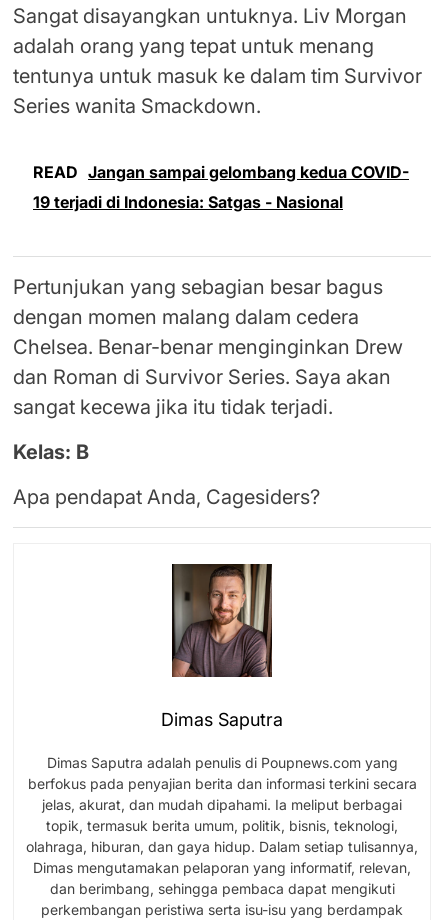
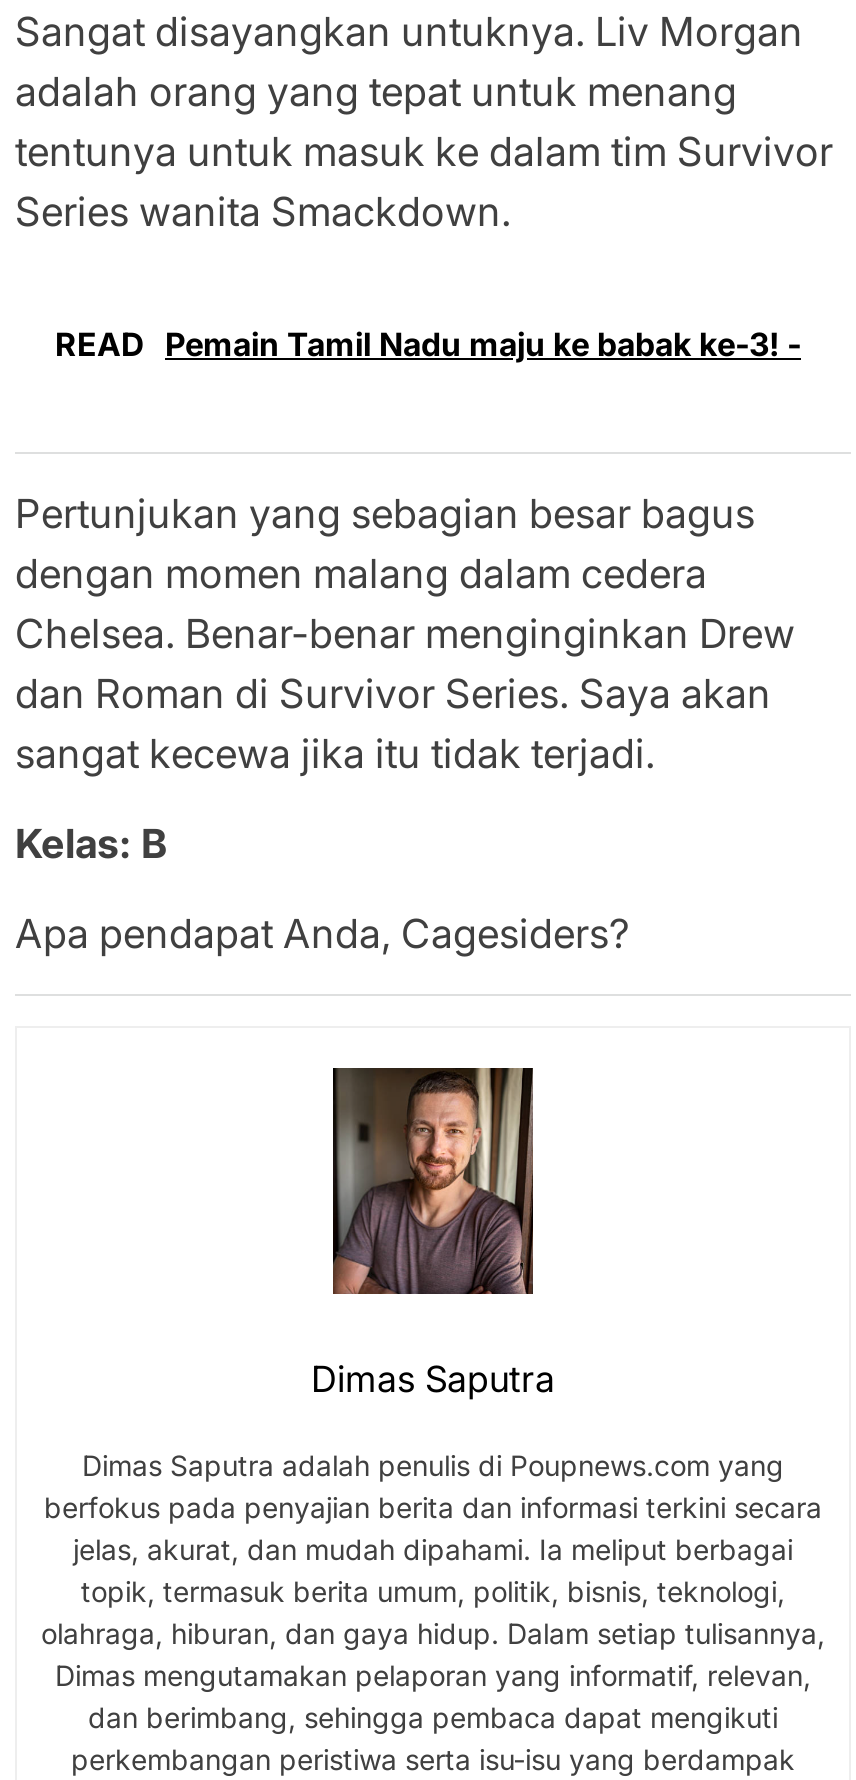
[33,162,409,212] READ Jangan sampai gelombang kedua COVID- | 19 terjadi di Indonesia: Satgas - Nasional -> [55,324,801,364] READ Pemain Tamil Nadu maju ke babak ke-3! -

